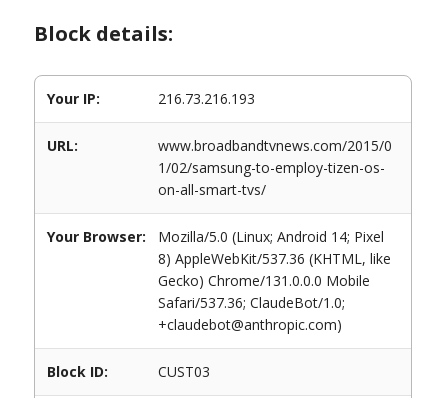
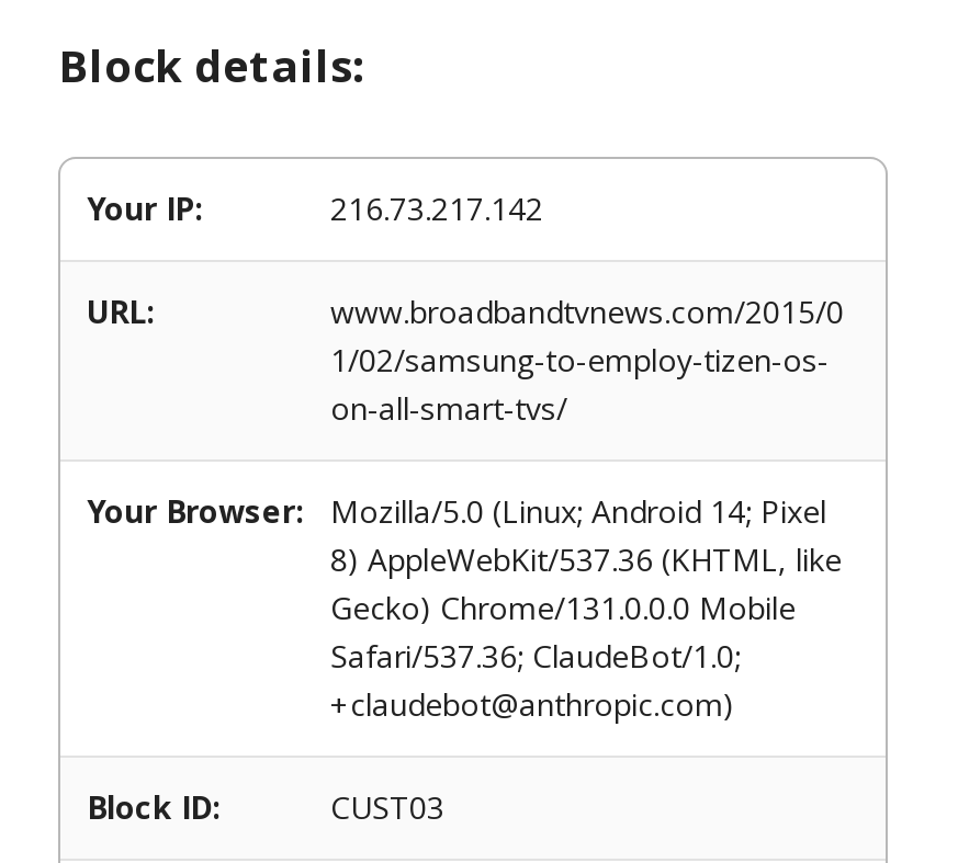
[158,89,255,108] 216.73.216.193 -> [330,188,543,229] 216.73.217.142

